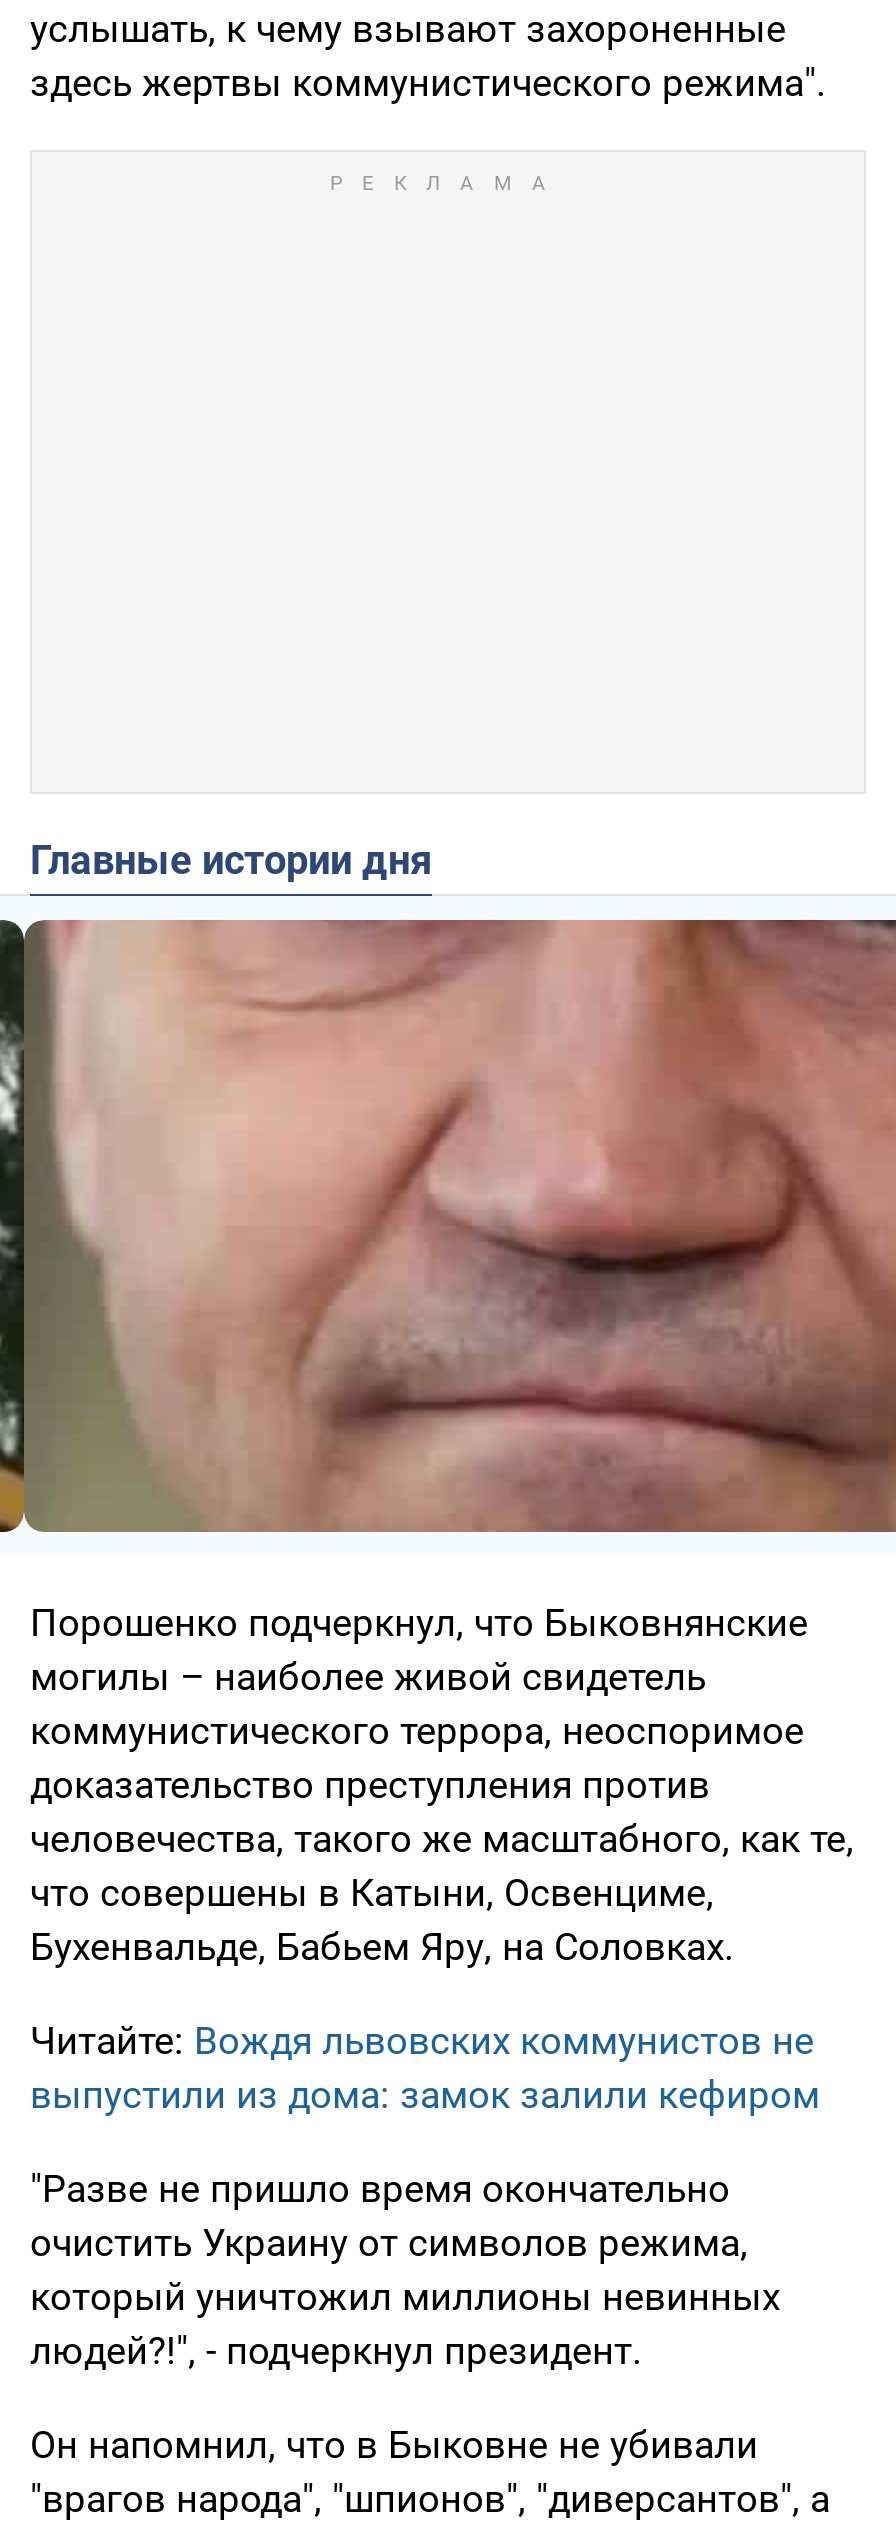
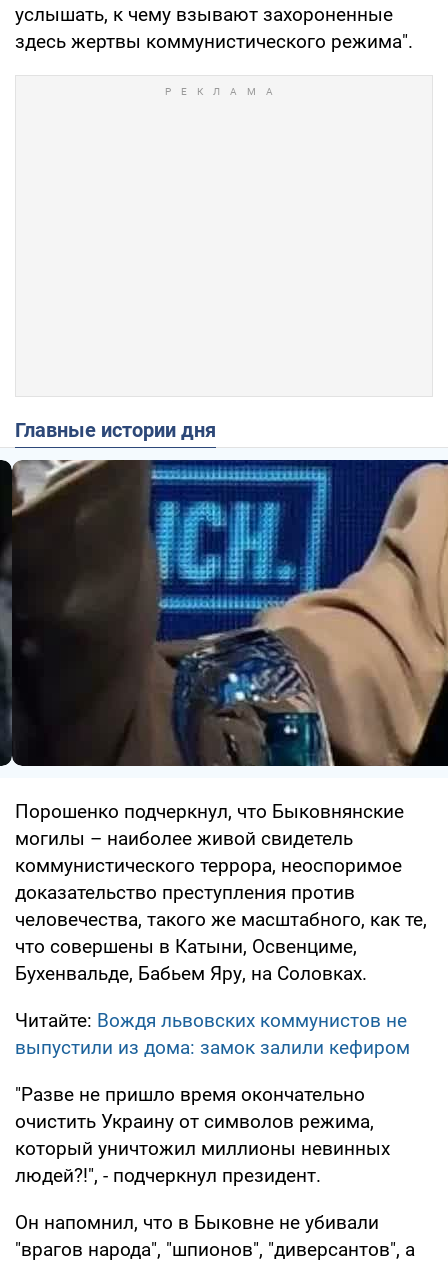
[6,918,890,1534] [image] -> [3,459,445,767] [image]

